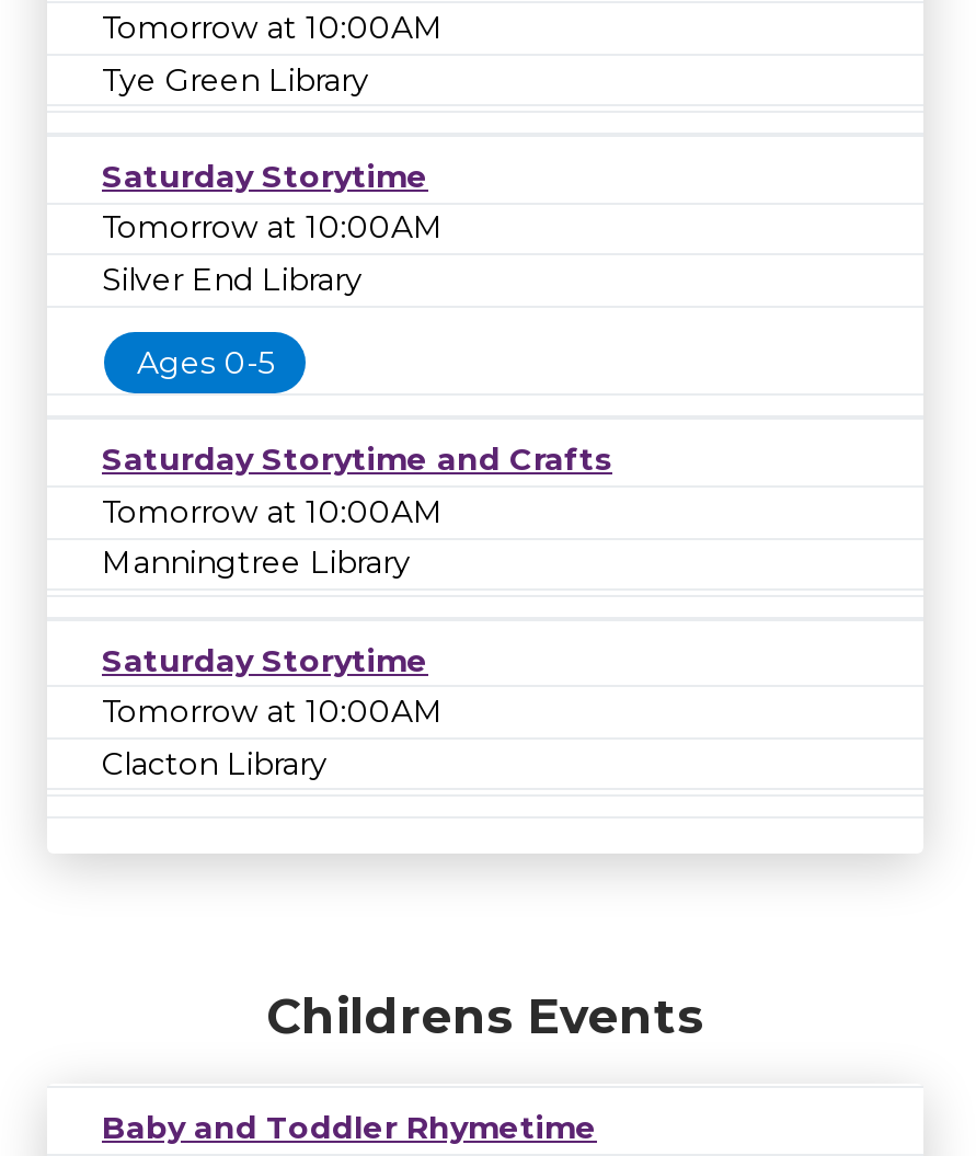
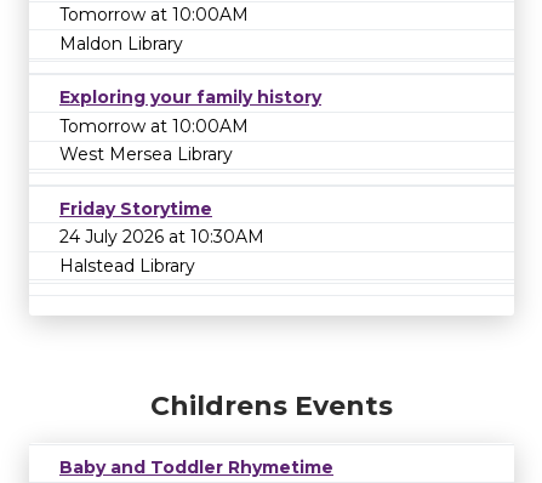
[102,59,369,98] Tye Green Library -> [59,33,183,54] Maldon Library
[102,156,428,195] Saturday Storytime -> [59,86,321,108] Exploring your family history
[102,259,612,783] Silver End Library | Ages 0-5 | Saturday Storytime and Crafts | Tomorrow at 10:00AM | Manningtree Library | Saturday Storytime | Tomorrow at 10:00AM | Clacton Library -> [59,144,264,276] West Mersea Library | Friday Storytime | 24 July 2026 at 10:30AM | Halstead Library

